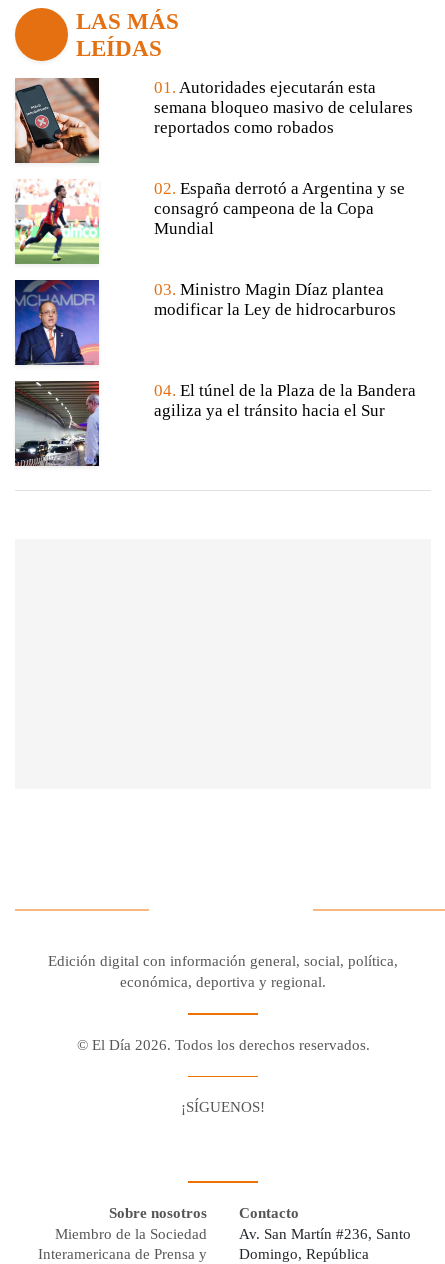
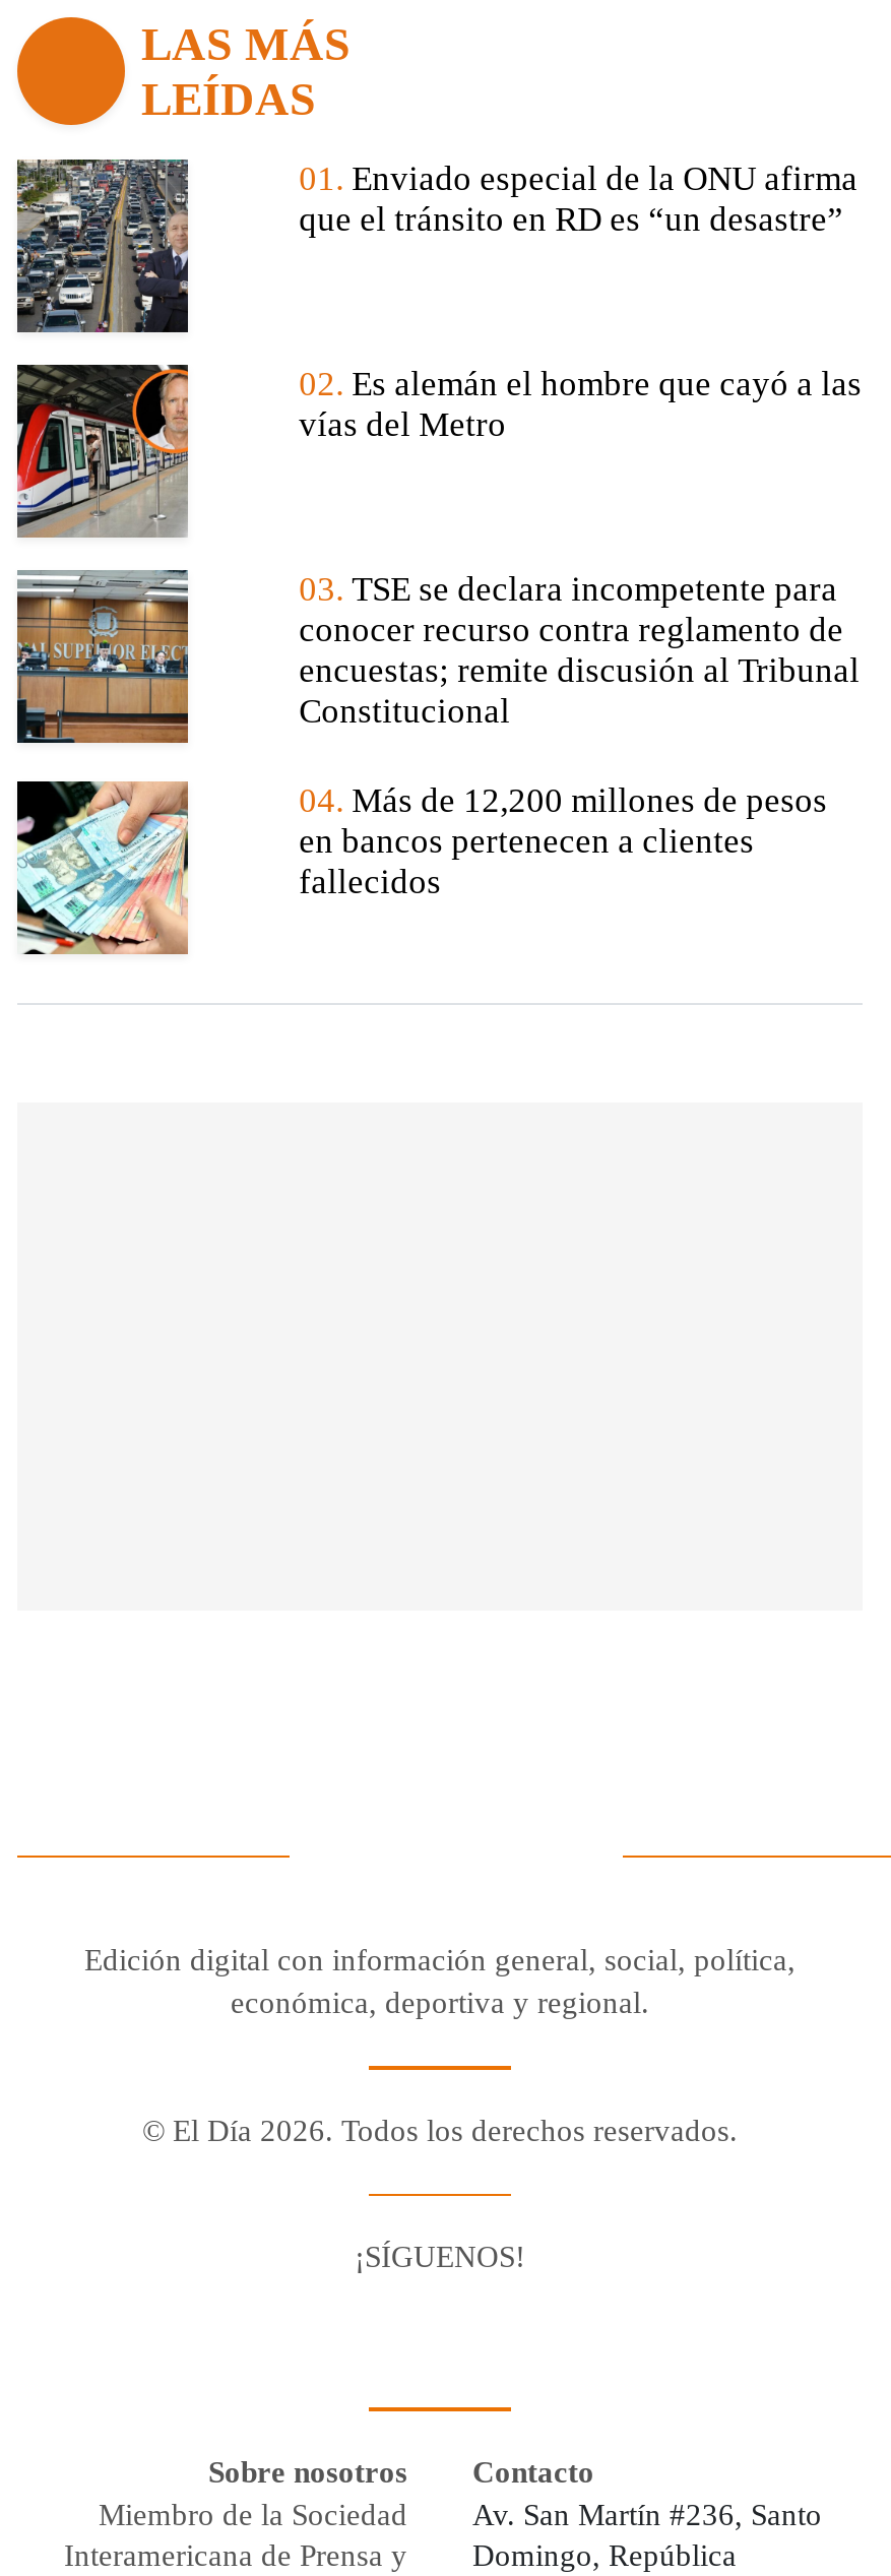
[14,77,100,164] [image] -> [15,158,190,334] [image]
[154,78,413,137] 01. Autoridades ejecutarán esta | semana bloqueo masivo de celulares | reportados como robados -> [299,161,858,240] 01. Enviado especial de la ONU afirma | que el tránsito en RD es “un desastre”
[14,179,100,264] [image] -> [15,363,190,538] [image]
[154,179,405,238] 02. España derrotó a Argentina y se | consagró campeona de la Copa | Mundial -> [299,366,862,445] 02. Es alemán el hombre que cayó a las | vías del Metro
[14,280,100,366] [image] -> [15,568,190,745] [image]
[154,280,396,319] 03. Ministro Magin Díaz plantea | modificar la Ley de hidrocarburos -> [299,571,860,732] 03. TSE se declara incompetente para | conocer recurso contra reglamento de | encuestas; remite discusión al Tribunal | Constitucional
[14,380,100,467] [image] -> [17,779,190,956] [image]
[154,381,416,420] 04. El túnel de la Plaza de la Bandera | agiliza ya el tránsito hacia el Sur -> [299,782,827,902] 04. Más de 12,200 millones de pesos | en bancos pertenecen a clientes | fallecidos

